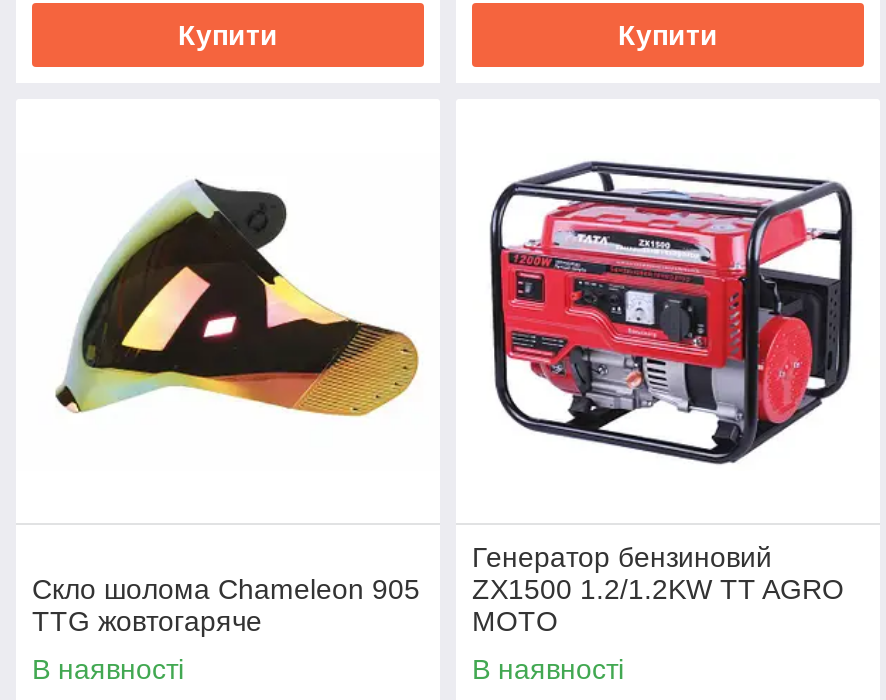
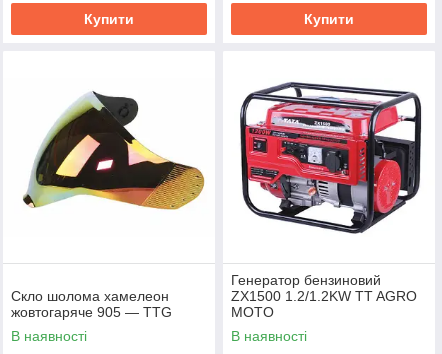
[32,574,420,638] Скло шолома Chameleon 905 | TTG жовтогаряче -> [11,288,172,320] Скло шолома хамелеон | жовтогаряче 905 — TTG

